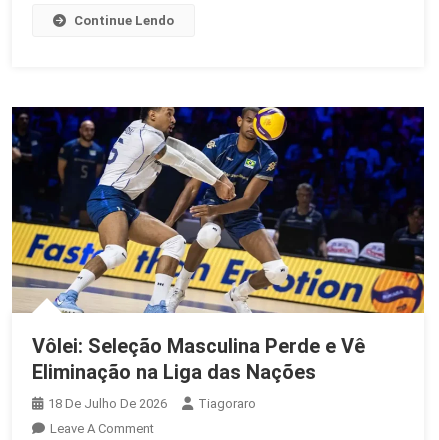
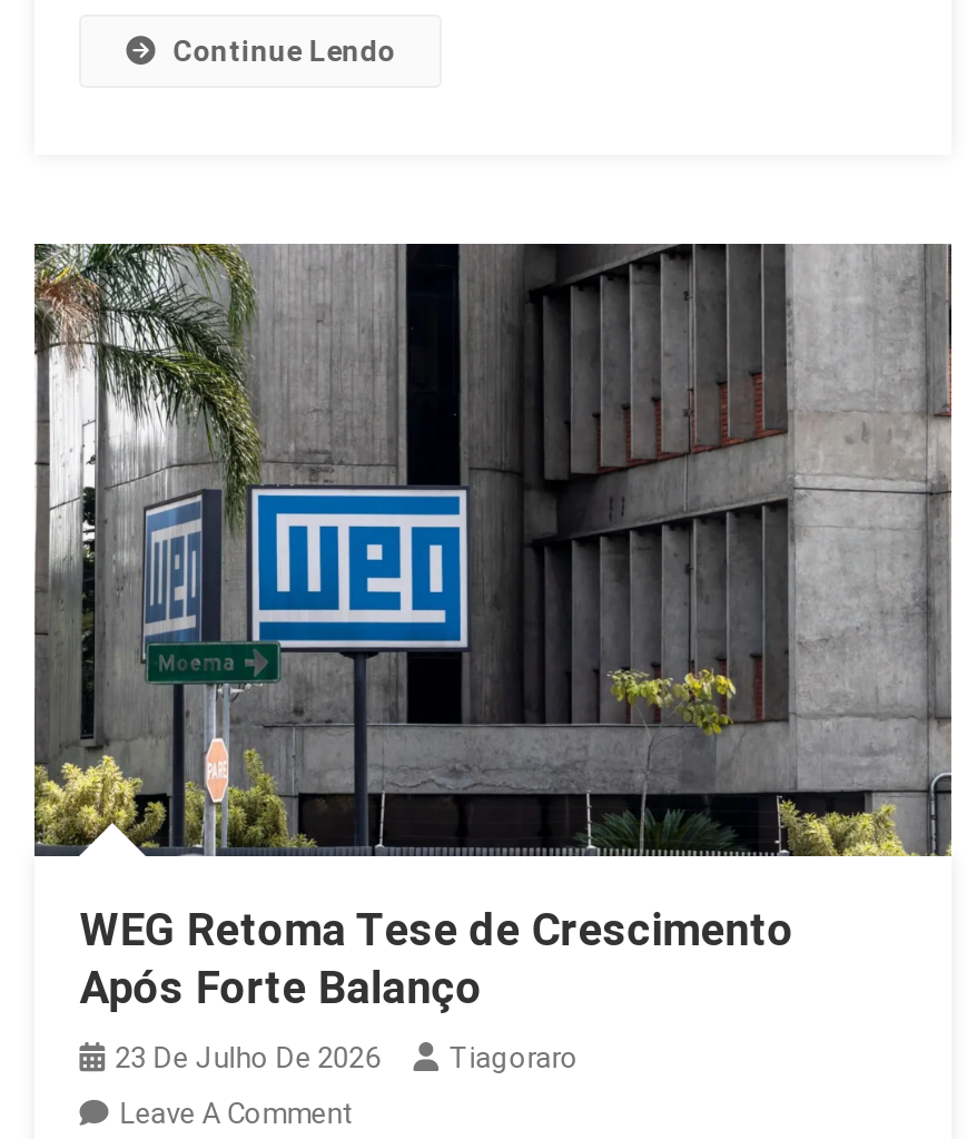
[11,106,424,384] [image] | Vôlei: Seleção Masculina Perde e Vê | Eliminação na Liga das Nações -> [32,240,954,1013] [image] | WEG Retoma Tese de Crescimento | Após Forte Balanço
[48,396,167,411] 18 De Julho De 2026 -> [115,1040,380,1073] 23 De Julho De 2026

